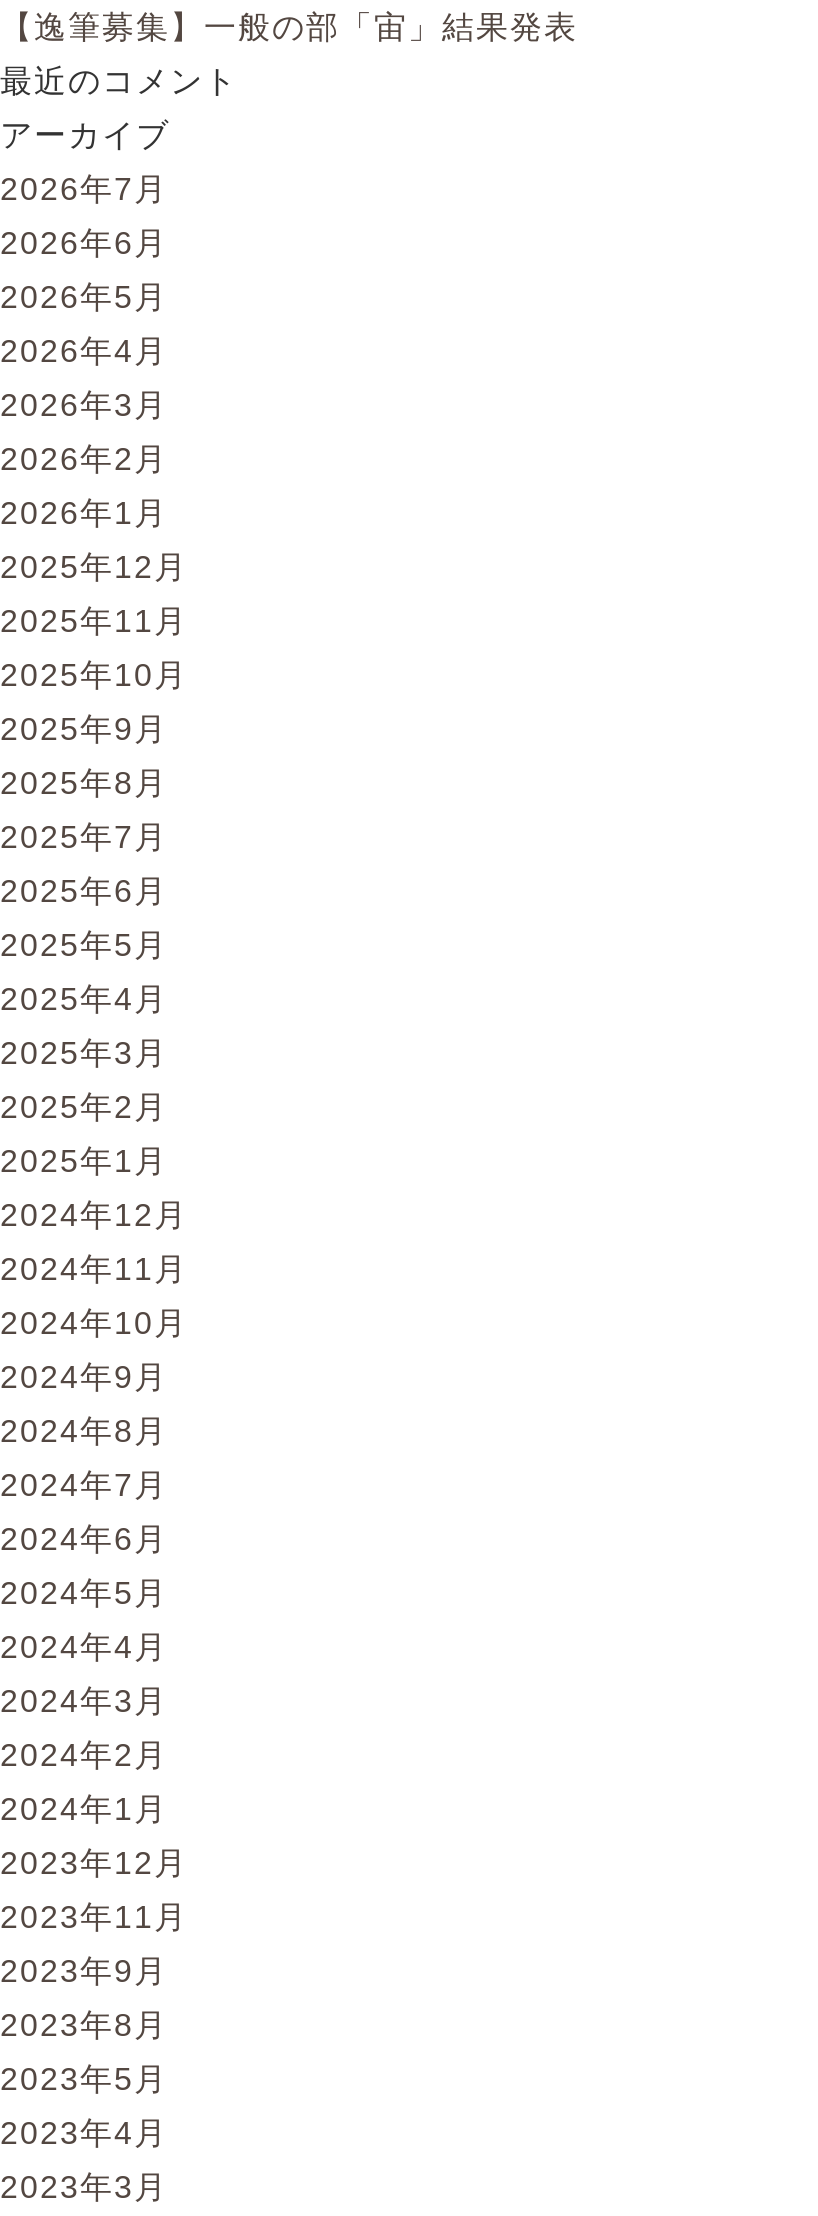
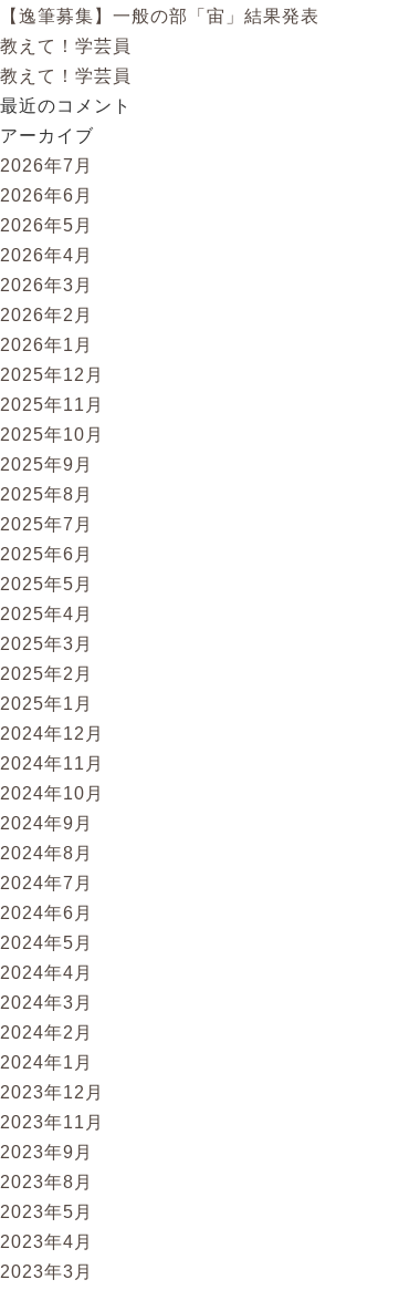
none -> [0,37,132,86] 教えて！学芸員 | 教えて！学芸員

